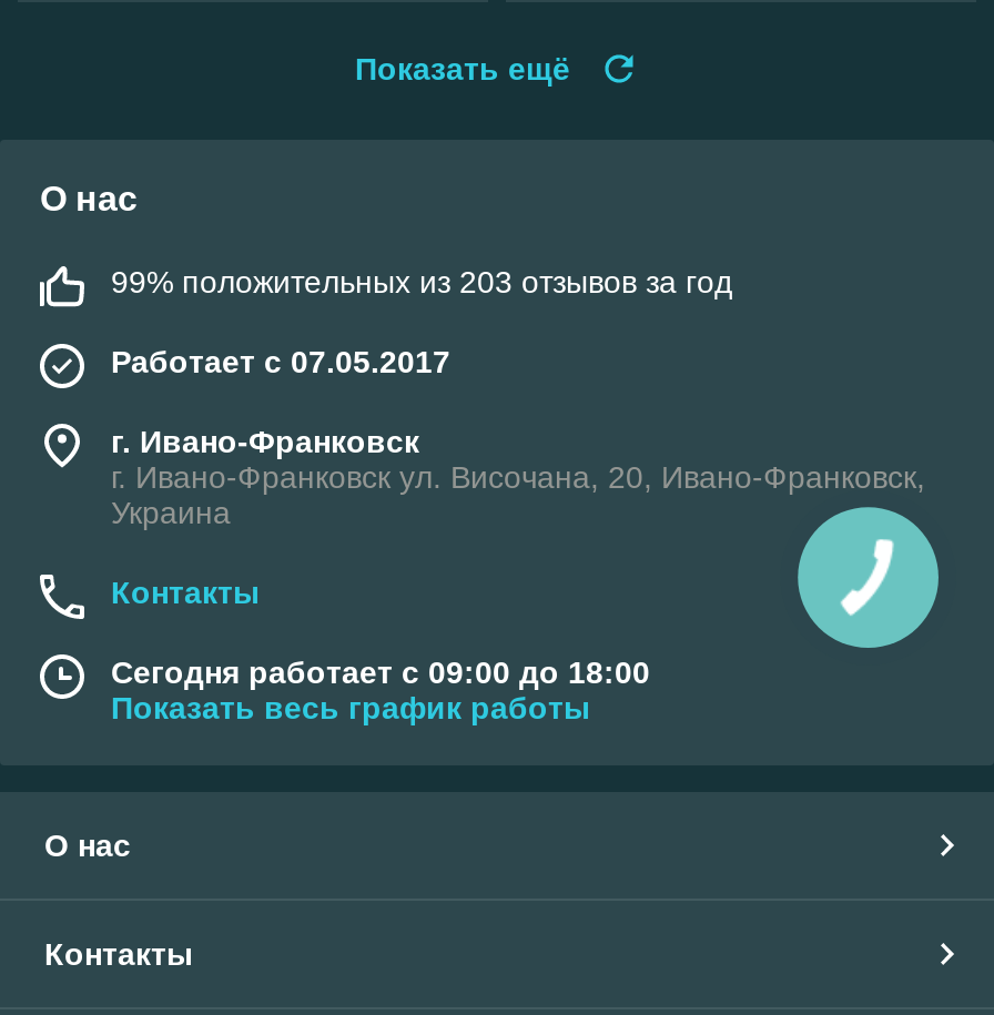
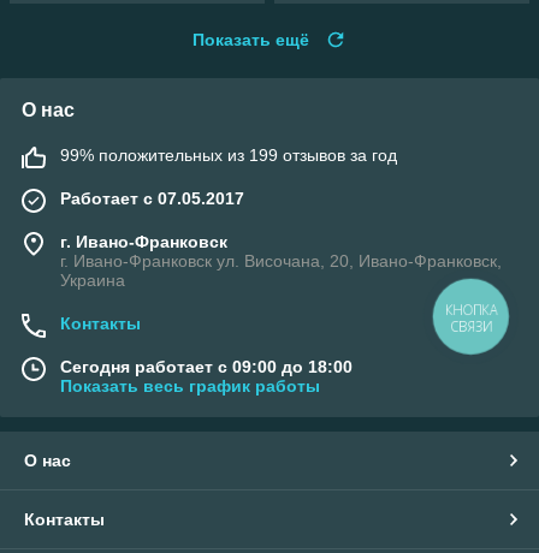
[111,264,732,299] 99% положительных из 203 отзывов за год -> [60,145,397,164] 99% положительных из 199 отзывов за год
none -> [445,301,497,336] КНОПКА | СВЯЗИ

